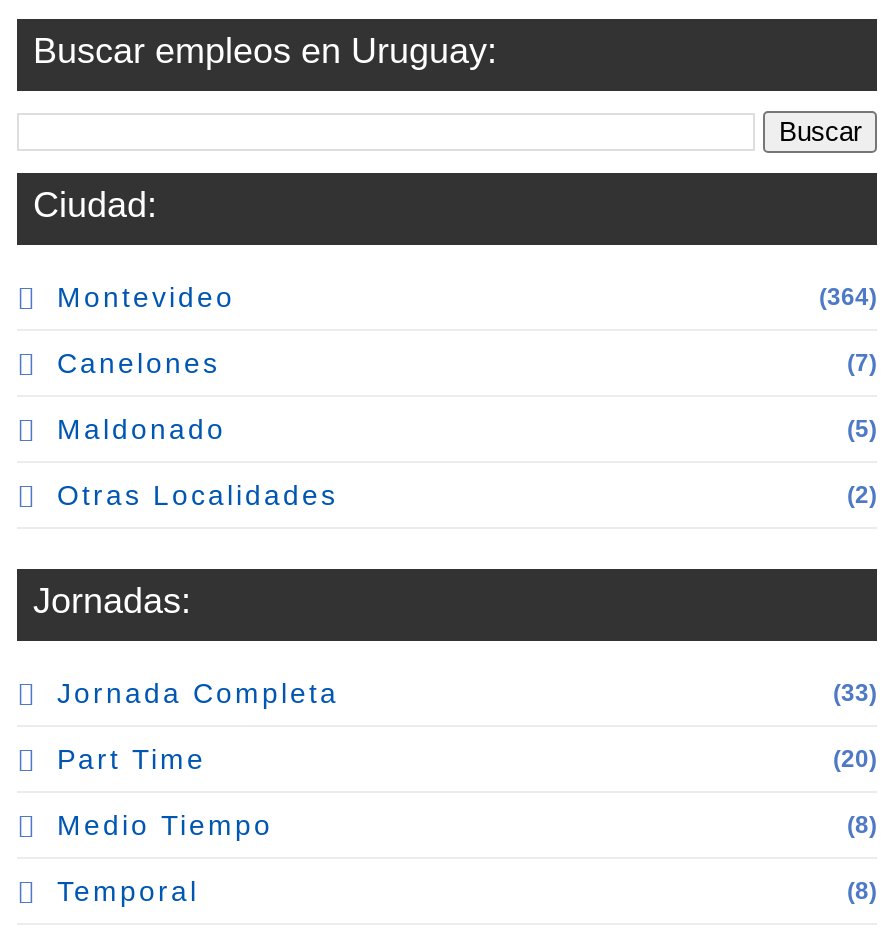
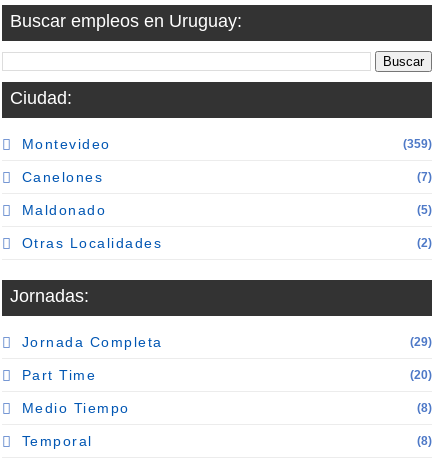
[819,283,877,311] (364) -> [403,137,432,151] (359)
[833,679,877,707] (33) -> [410,335,432,349] (29)

